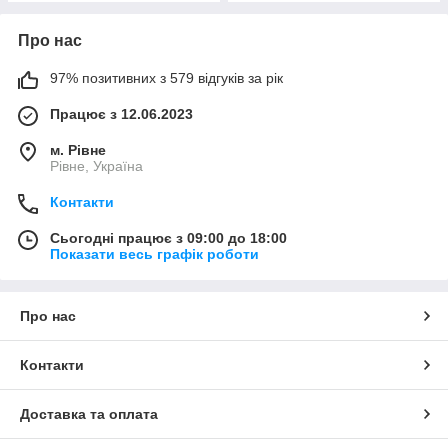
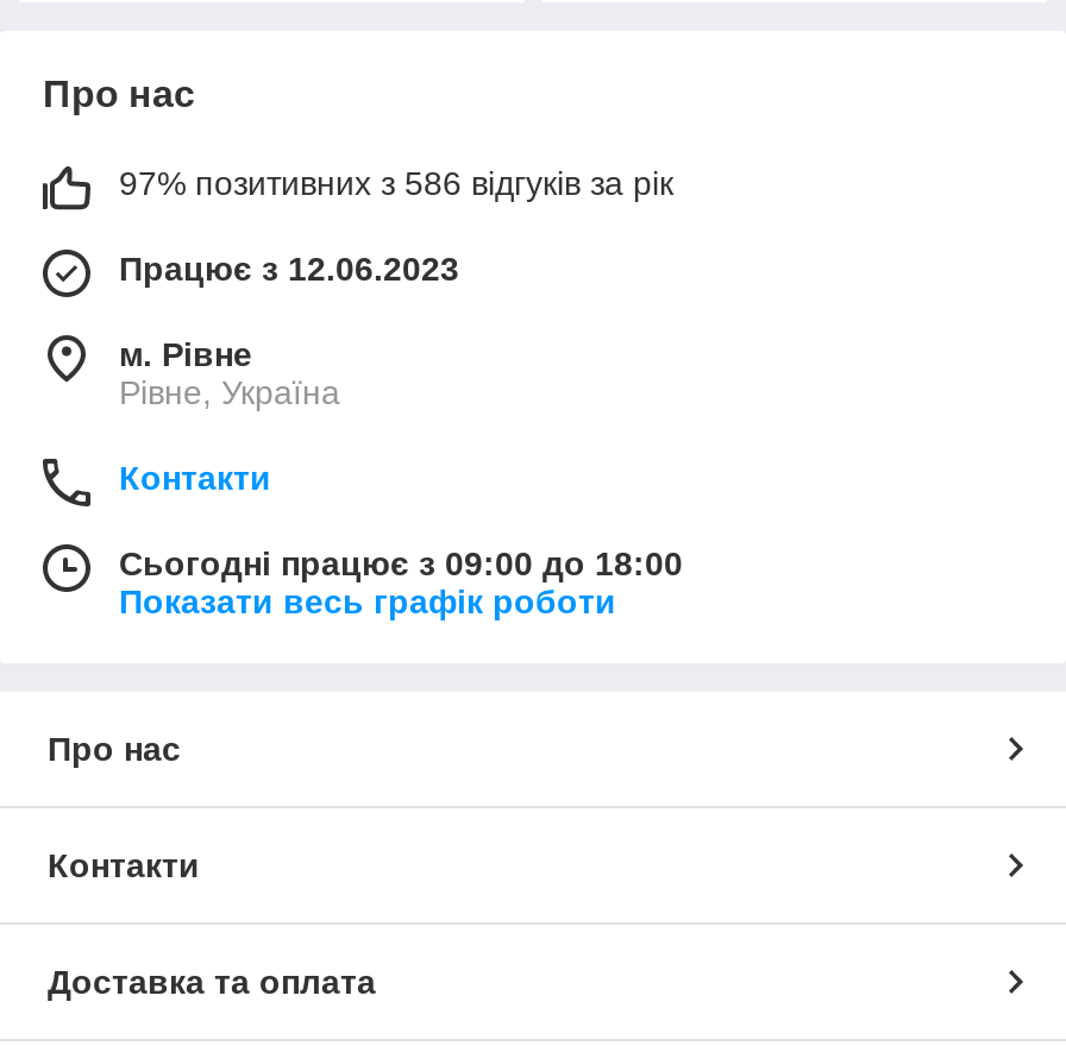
[50,70,283,86] 97% позитивних з 579 відгуків за рік -> [119,165,673,203] 97% позитивних з 586 відгуків за рік

